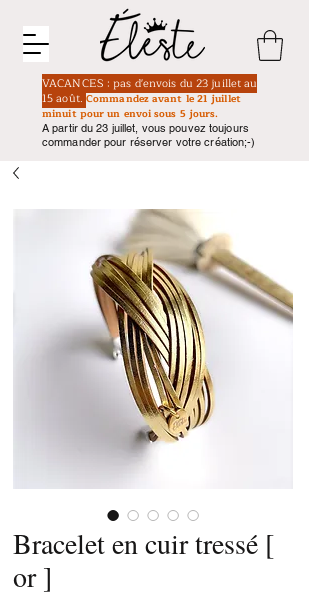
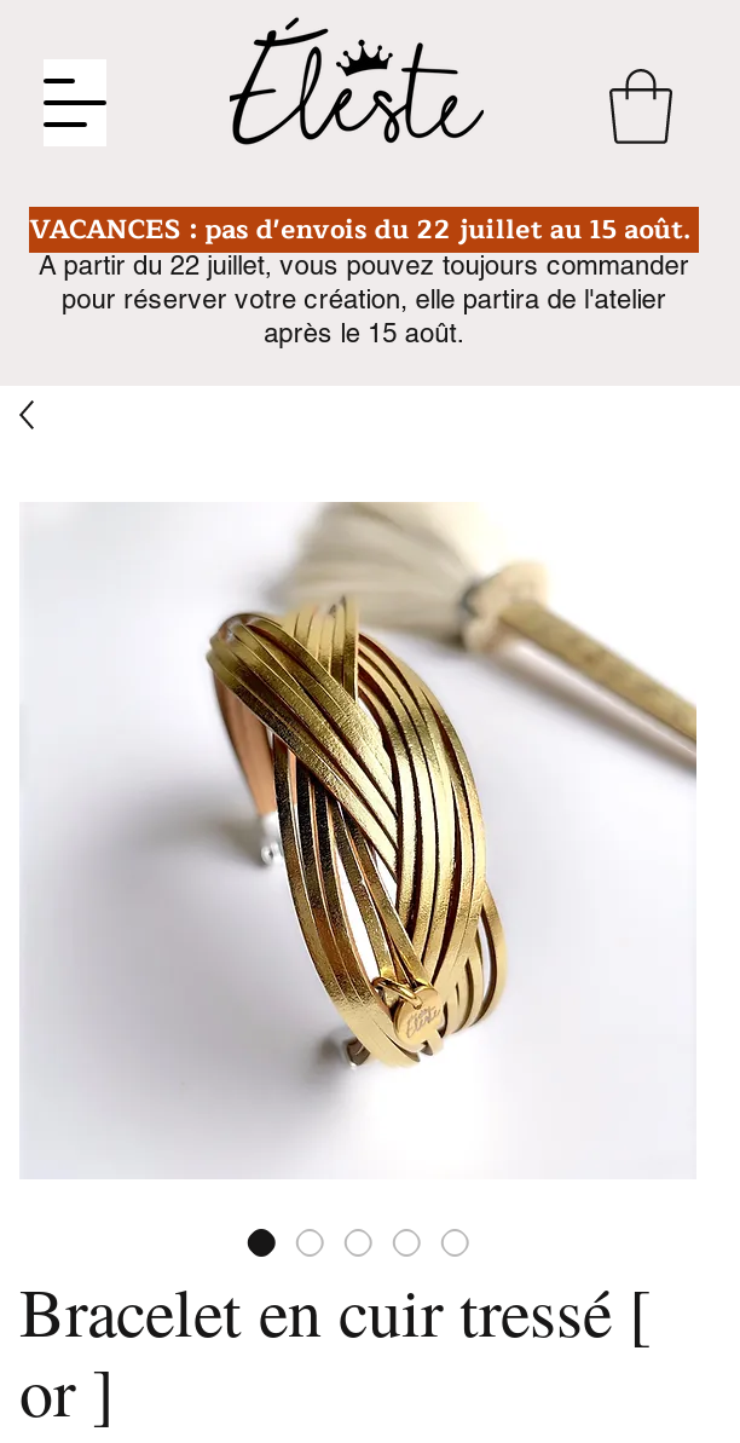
[42,74,257,149] VACANCES : pas d'envois du 23 juillet au | 15 août.Commandez avant le 21 juillet | minuit pour un envoi sous 5 jours. | A partir du 23 juillet, vous pouvez toujours | commander pour réserver votre création;-) -> [30,207,698,350] VACANCES : pas d'envois du 22 juillet au 15 août. | A partir du 22 juillet, vous pouvez toujours commander | pour réserver votre création, elle partira de l'atelier | après le 15 août.

